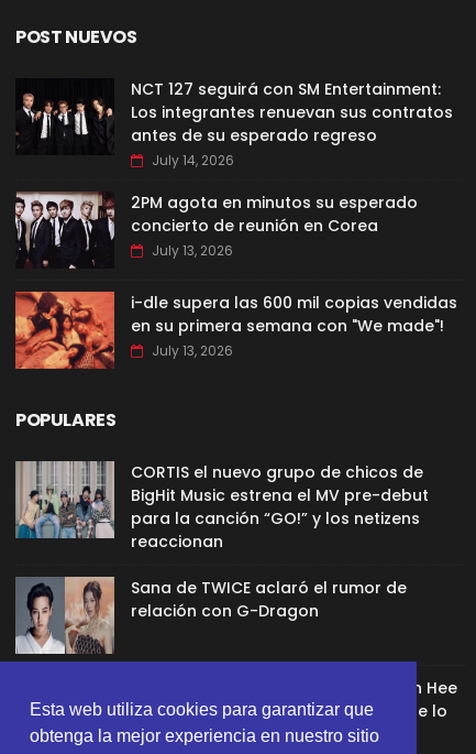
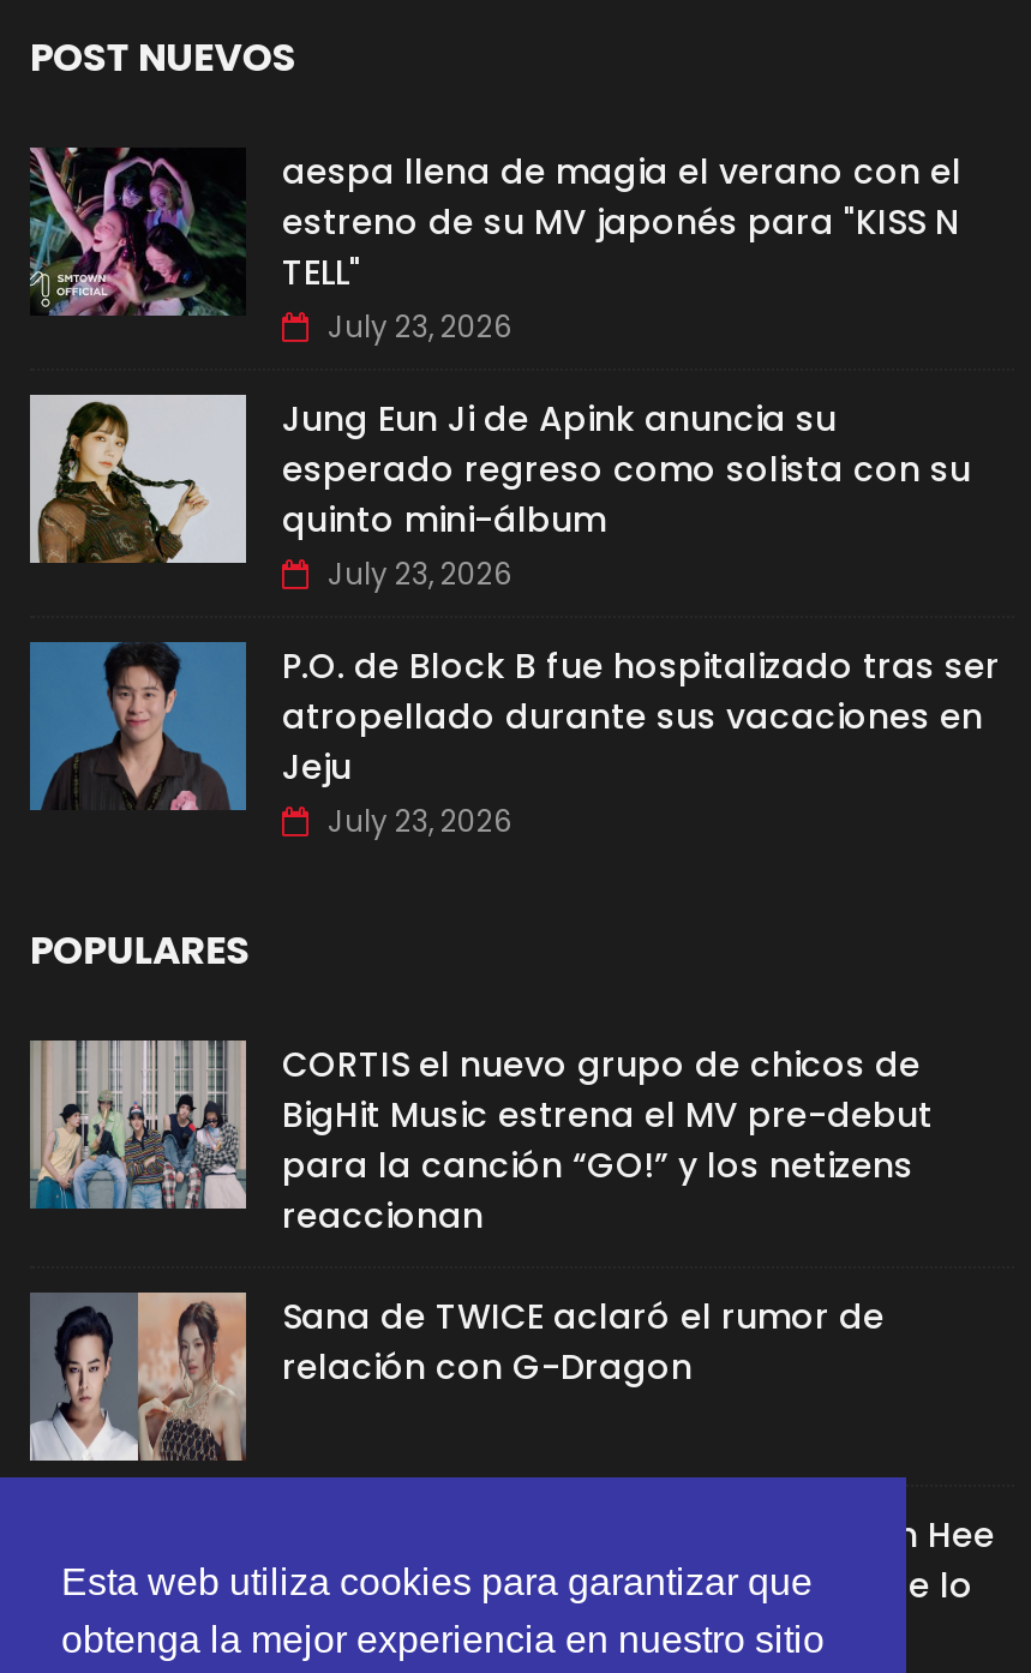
[15,78,453,170] [image] | NCT 127 seguirá con SM Entertainment: | Los integrantes renuevan sus contratos | antes de su esperado regreso | July 14, 2026 -> [28,145,961,348] [image] | aespa llena de magia el verano con el | estreno de su MV japonés para "KISS N | TELL" | July 23, 2026
[14,192,418,260] [image] | 2PM agota en minutos su esperado | concierto de reunión en Corea | July 13, 2026 -> [28,392,971,595] [image] | Jung Eun Ji de Apink anuncia su | esperado regreso como solista con su | quinto mini-álbum | July 23, 2026
[14,291,457,370] [image] | i-dle supera las 600 mil copias vendidas | en su primera semana con "We made"! | July 13, 2026 -> [28,640,1000,842] [image] | P.O. de Block B fue hospitalizado tras ser | atropellado durante sus vacaciones en | Jeju | July 23, 2026

